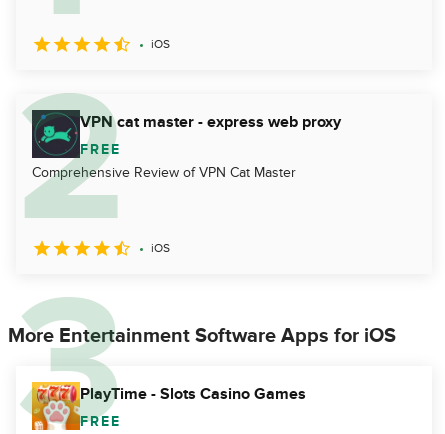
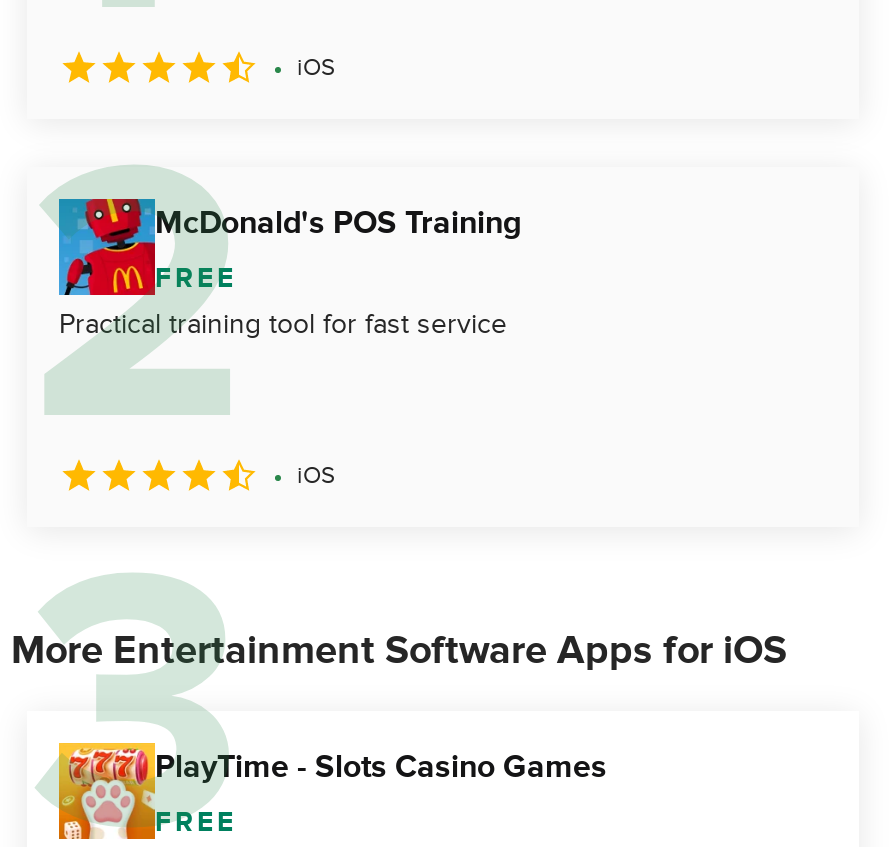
[31,109,341,157] [image] | VPN cat master - express web proxy -> [57,197,521,293] [image] | McDonald's POS Training
[32,164,296,181] Comprehensive Review of VPN Cat Master -> [59,307,507,341] Practical training tool for fast service

